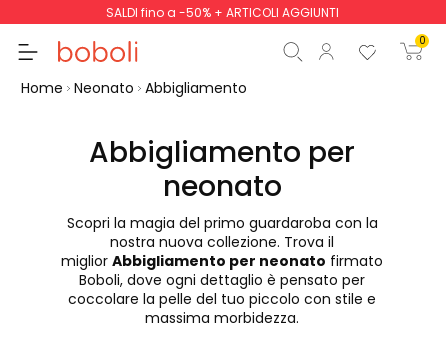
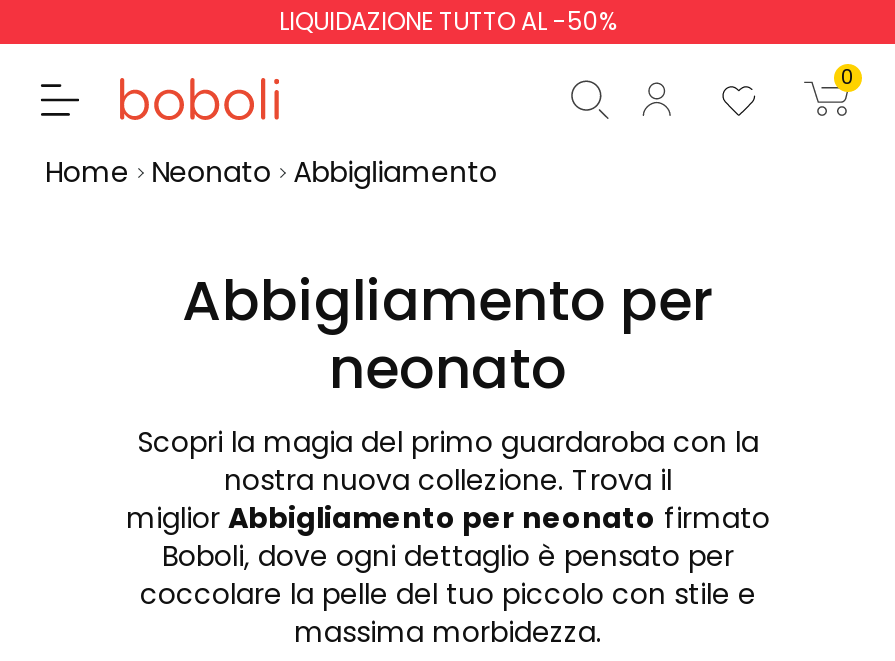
[105,4,338,21] SALDI fino a -50% + ARTICOLI AGGIUNTI -> none

